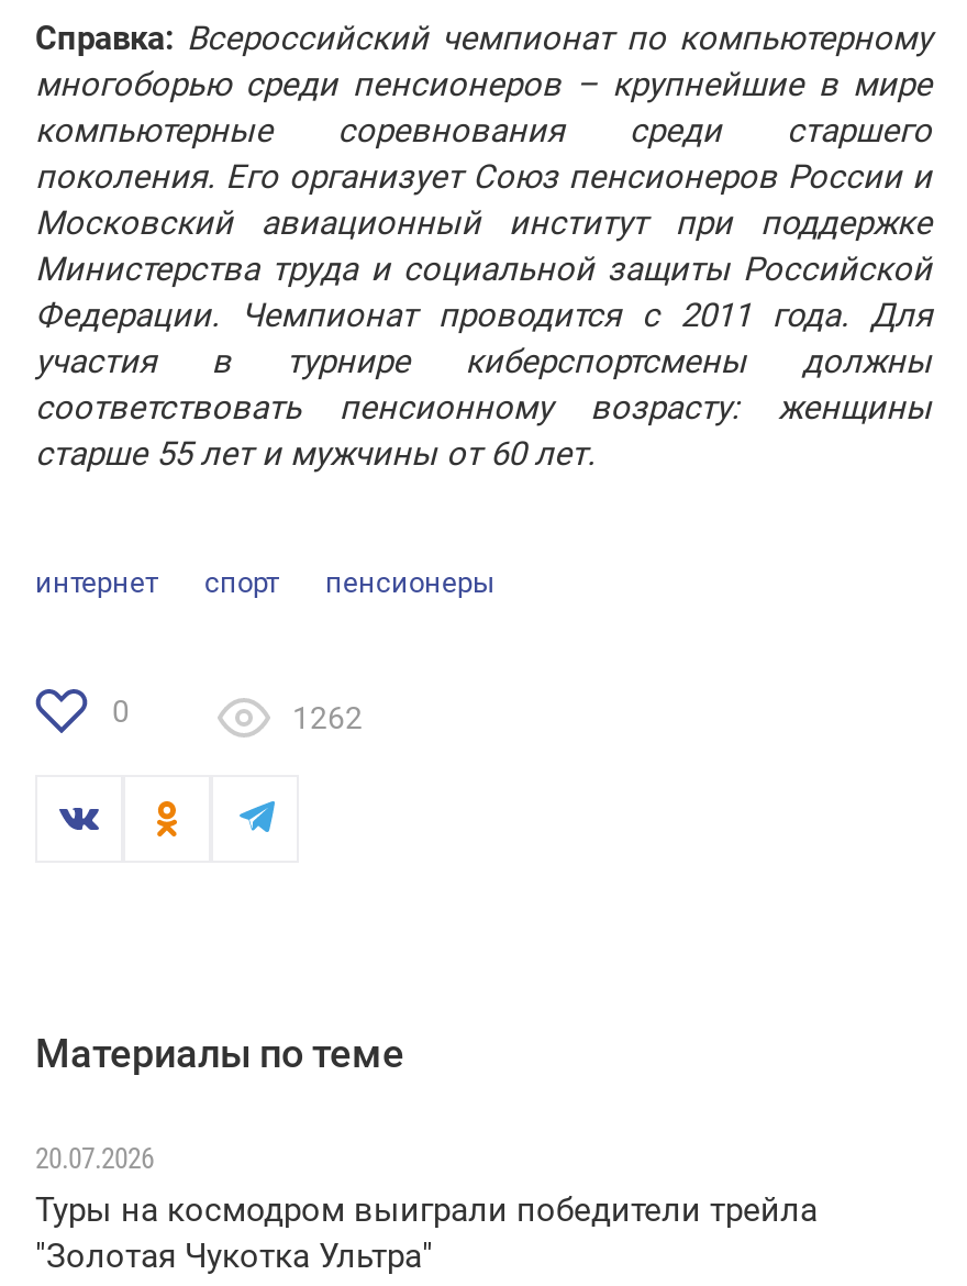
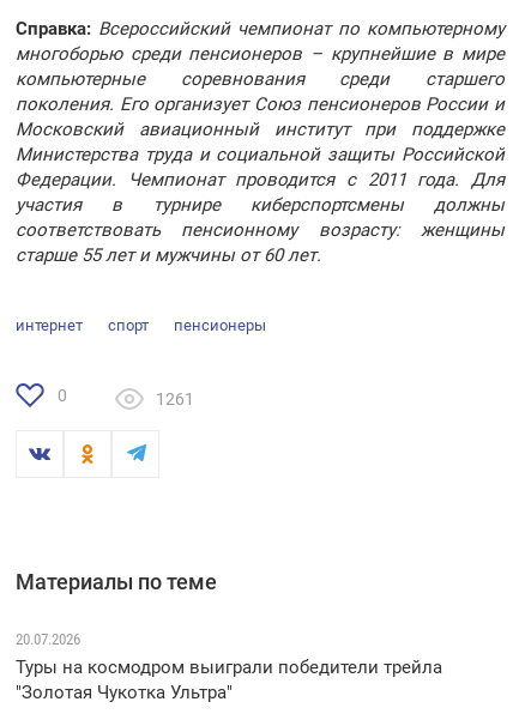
[292,700,363,735] 1262 -> [156,389,194,408] 1261

